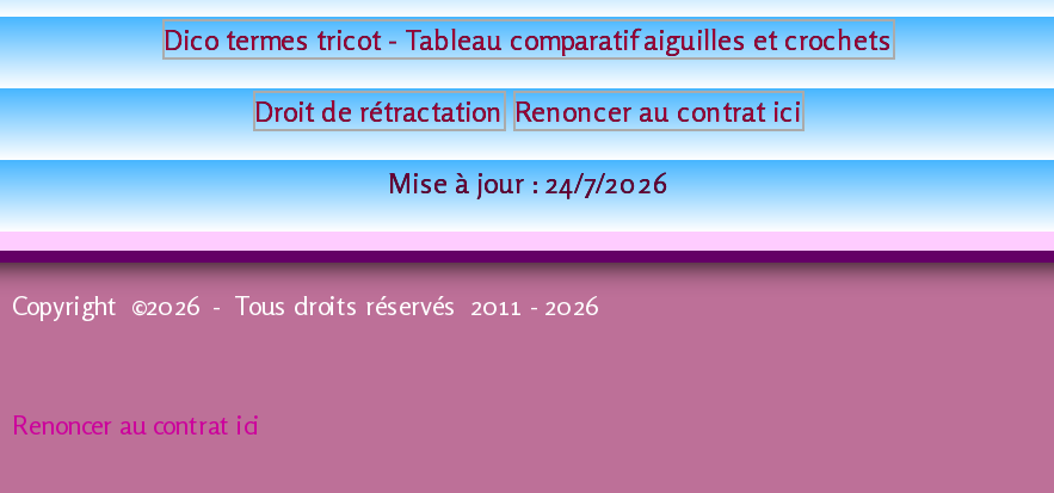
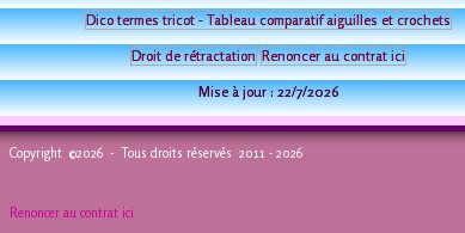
[388,165,667,201] Mise à jour : 24/7/2026 -> [198,82,338,100] Mise à jour : 22/7/2026

